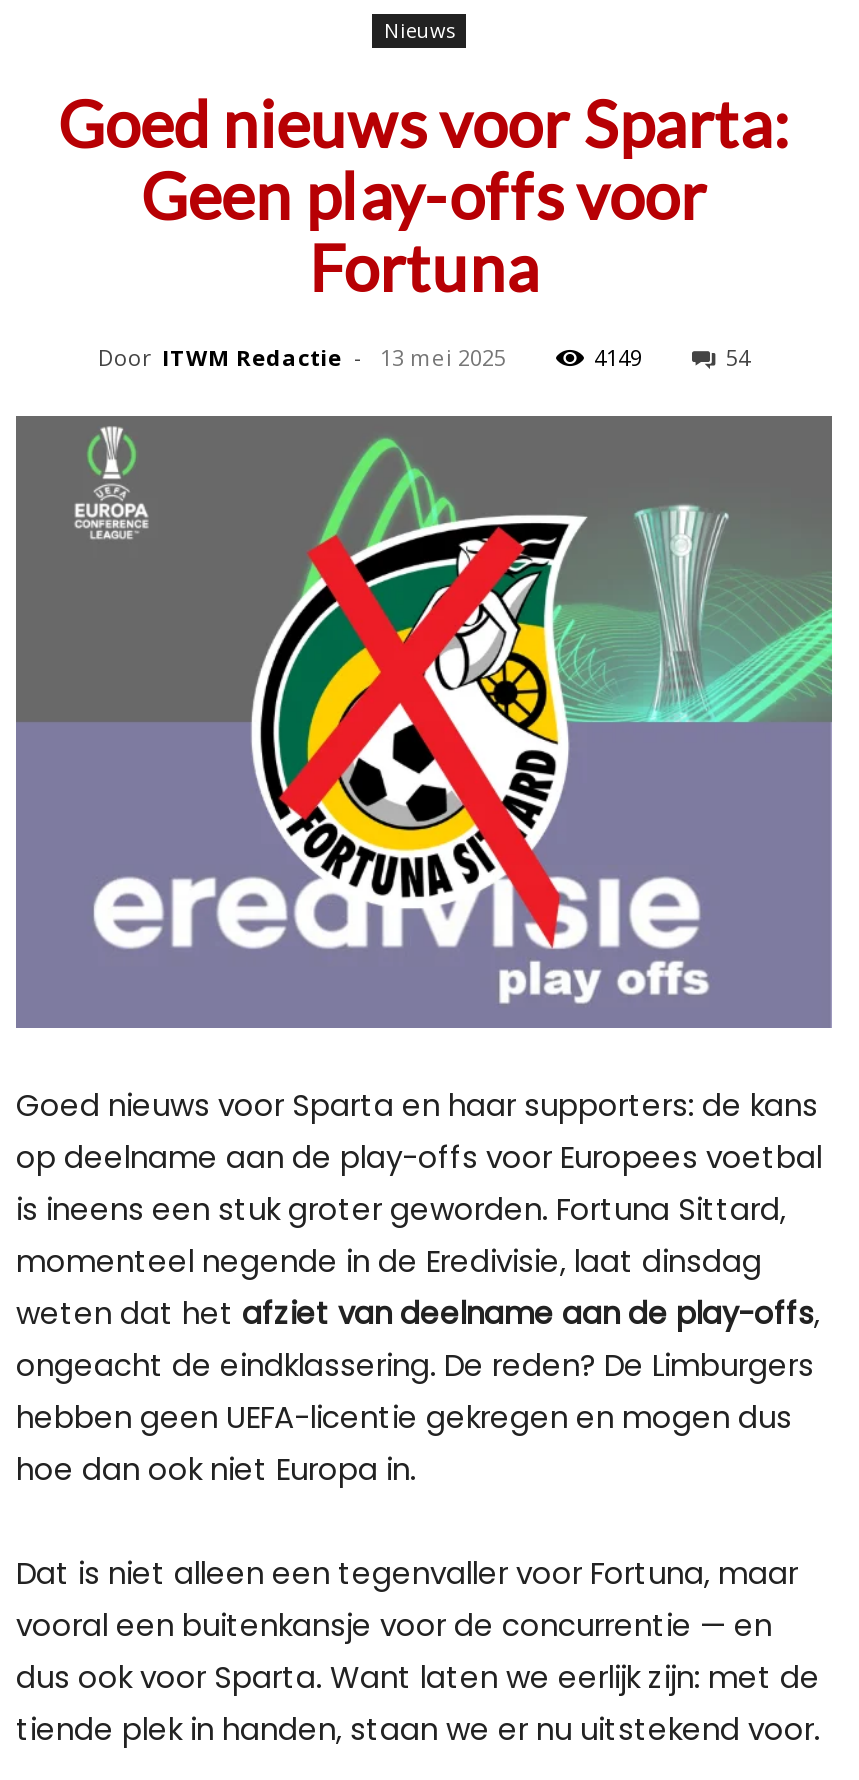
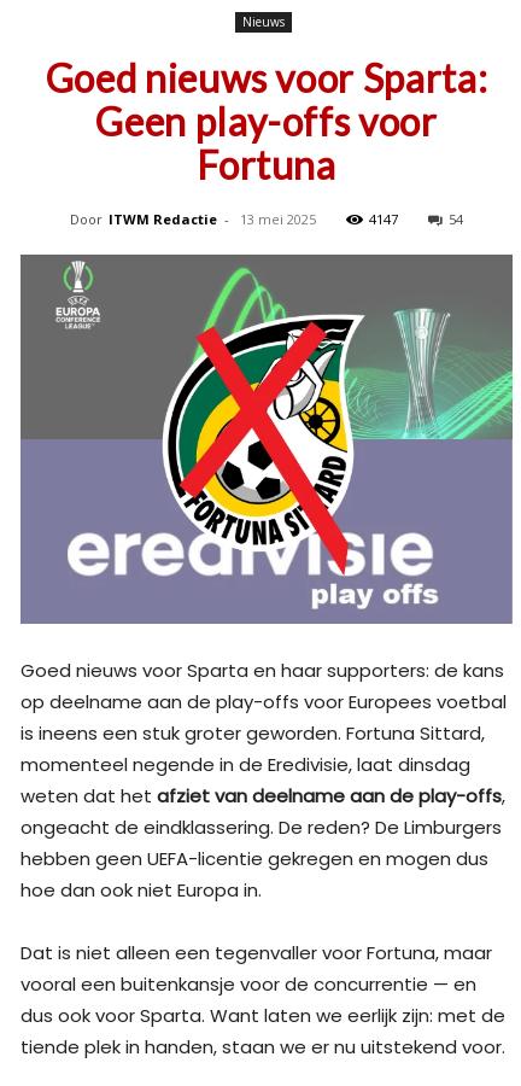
[594,342,642,372] 4149 -> [369,210,398,228] 4147

